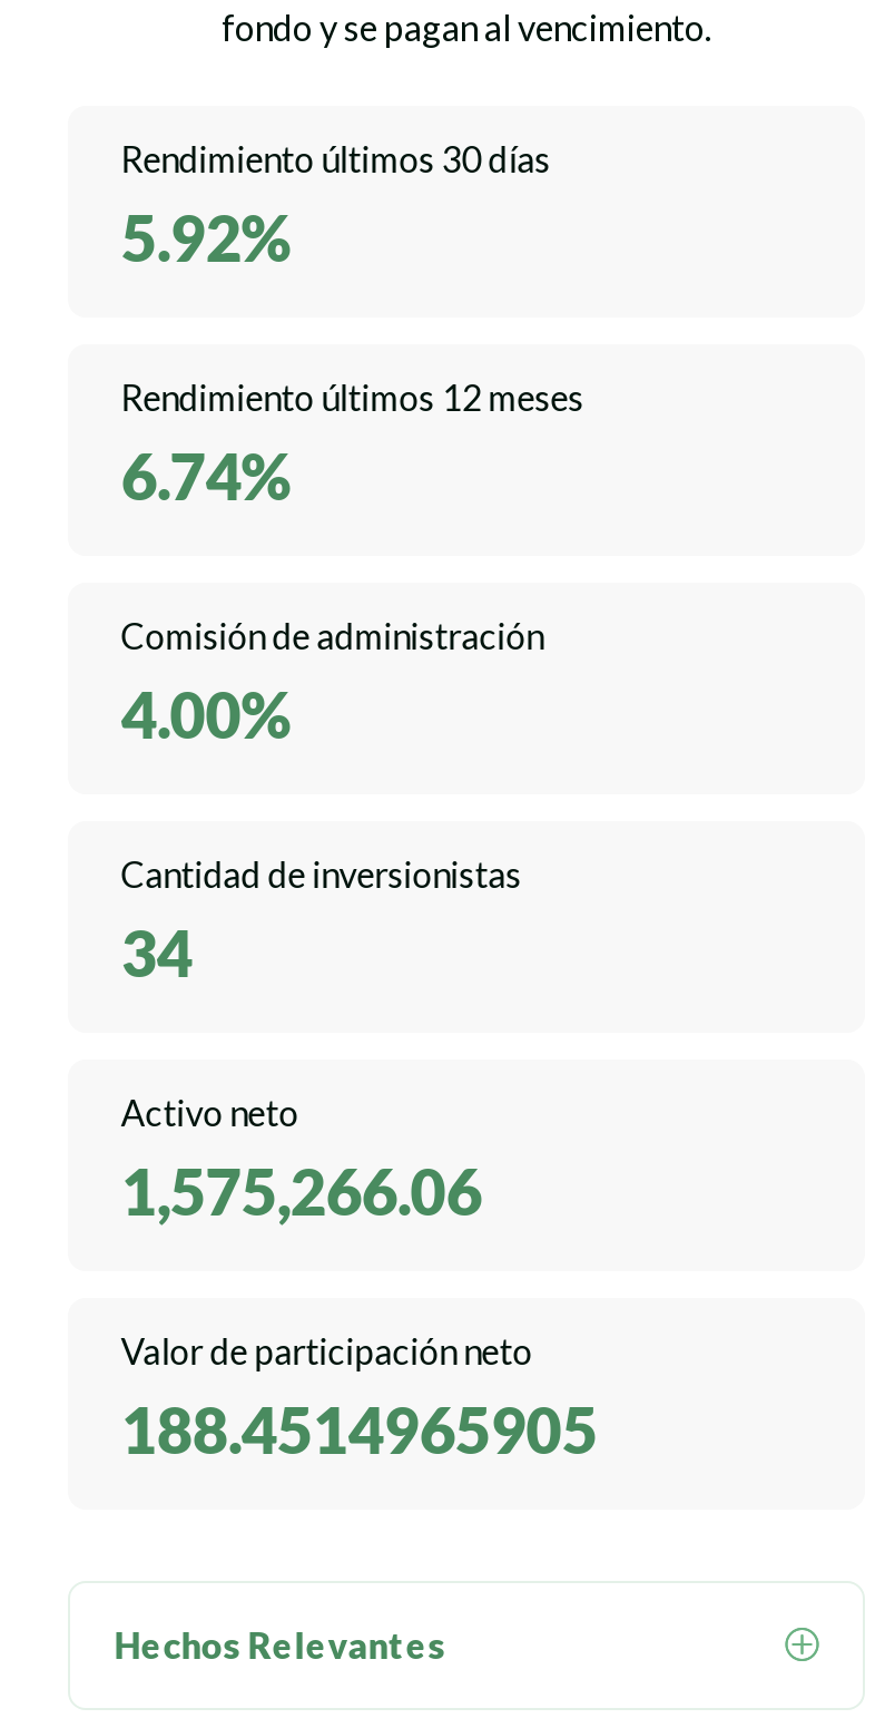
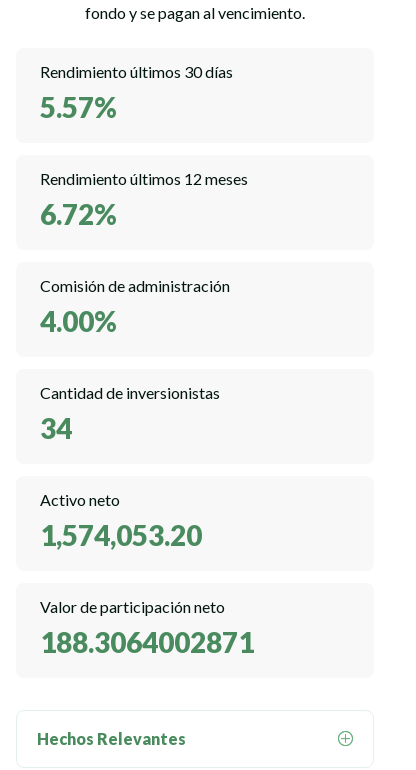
[121,201,292,276] 5.92% -> [40,90,117,124] 5.57%
[121,439,292,515] 6.74% -> [40,197,117,231] 6.72%
[121,1154,482,1230] 1,575,266.06 -> [40,518,202,552] 1,574,053.20
[121,1393,597,1468] 188.4514965905 -> [40,625,254,659] 188.3064002871

